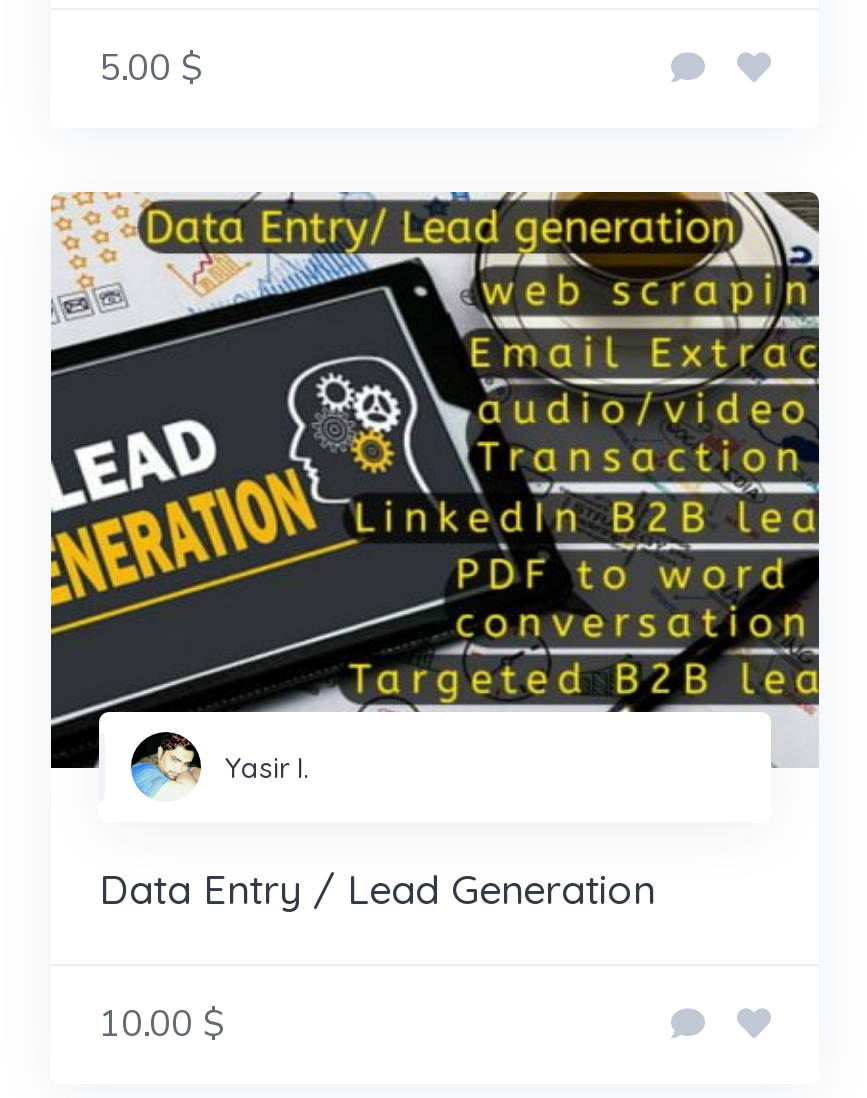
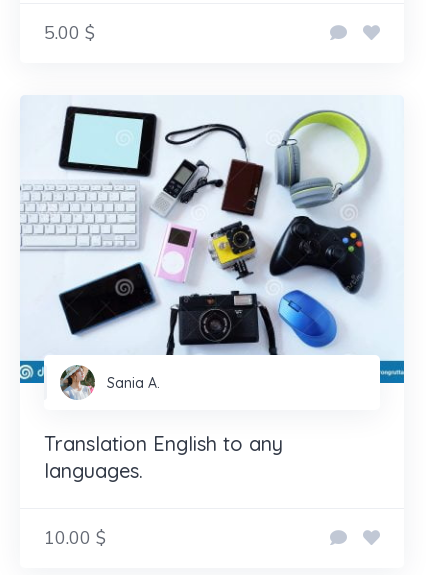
[49,190,821,796] [image] | Yasir I. -> [19,104,405,400] [image] | Sania A.
[99,864,655,914] Data Entry / Lead Generation -> [44,431,283,483] Translation English to any | languages.

